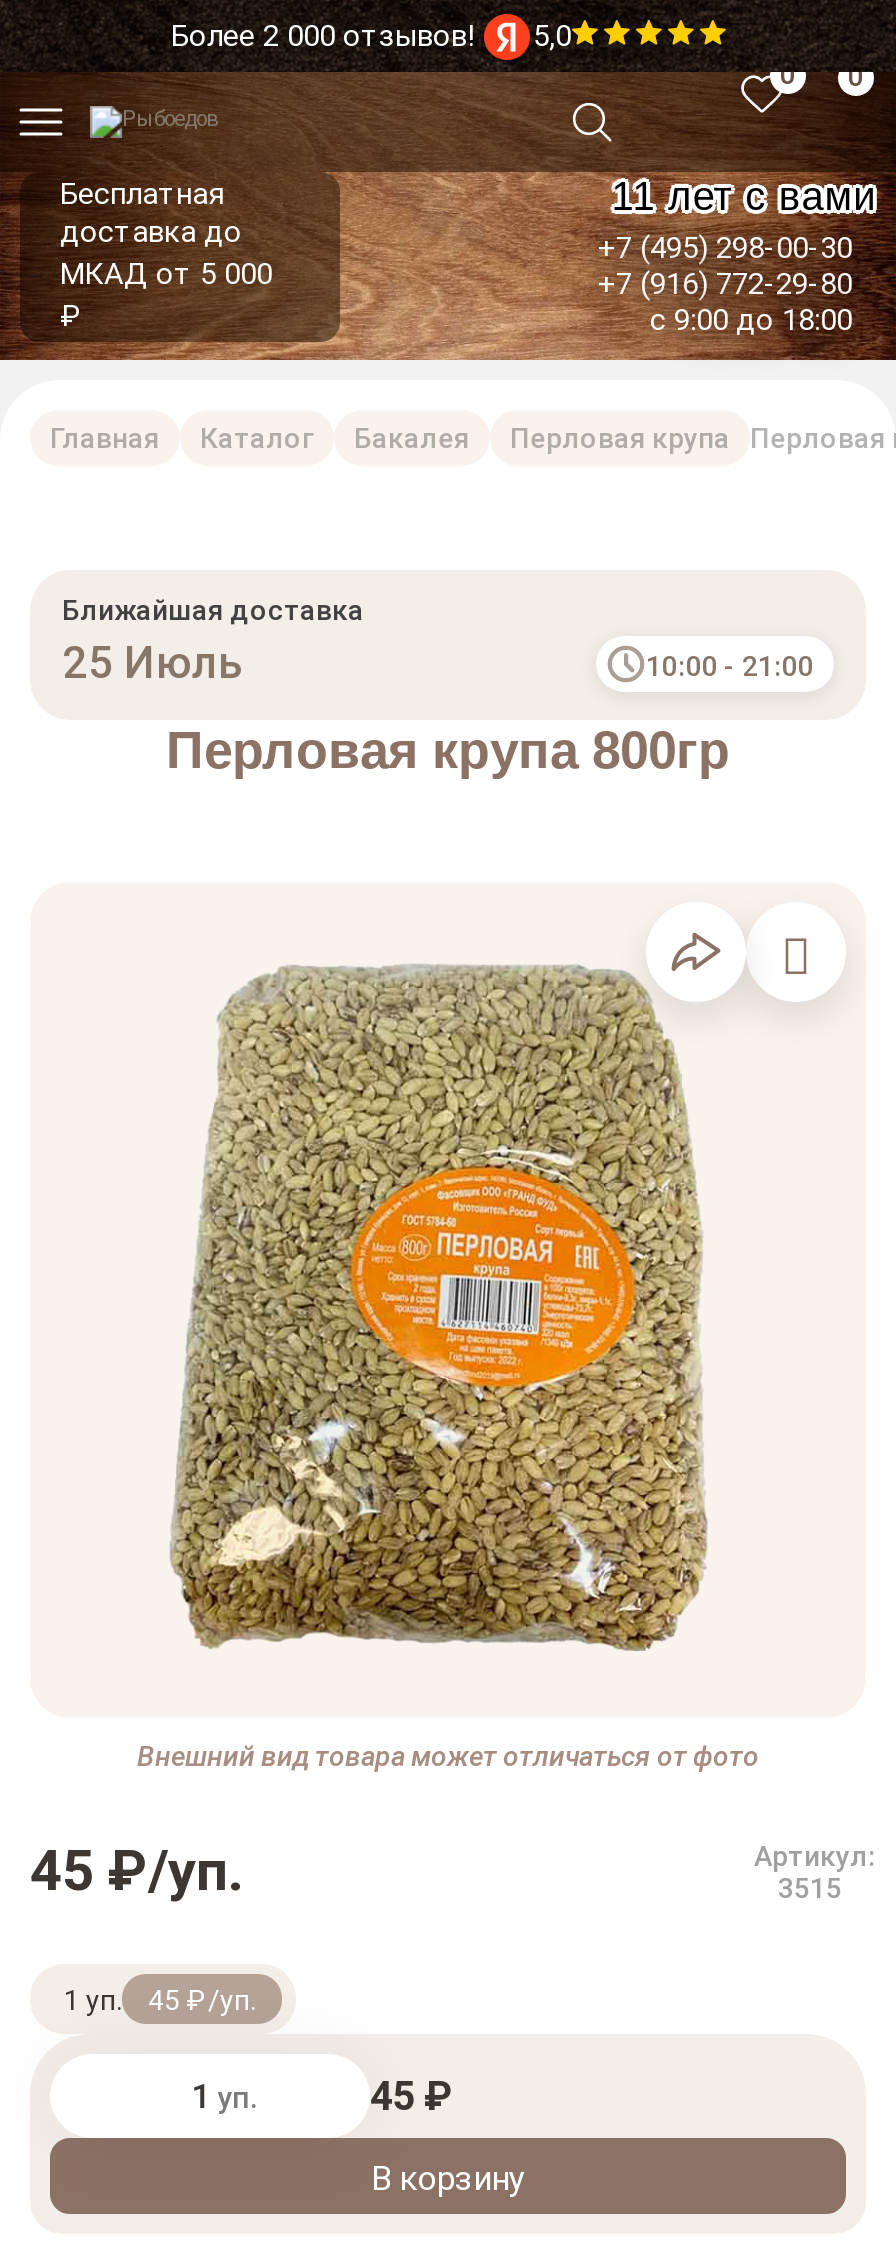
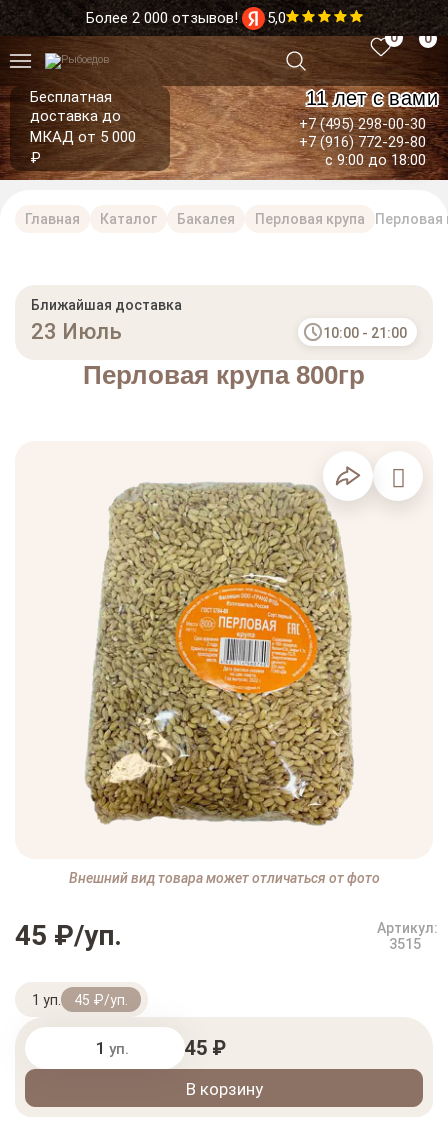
[62,637,244,687] 25 Июль -> [31,318,122,343] 23 Июль

